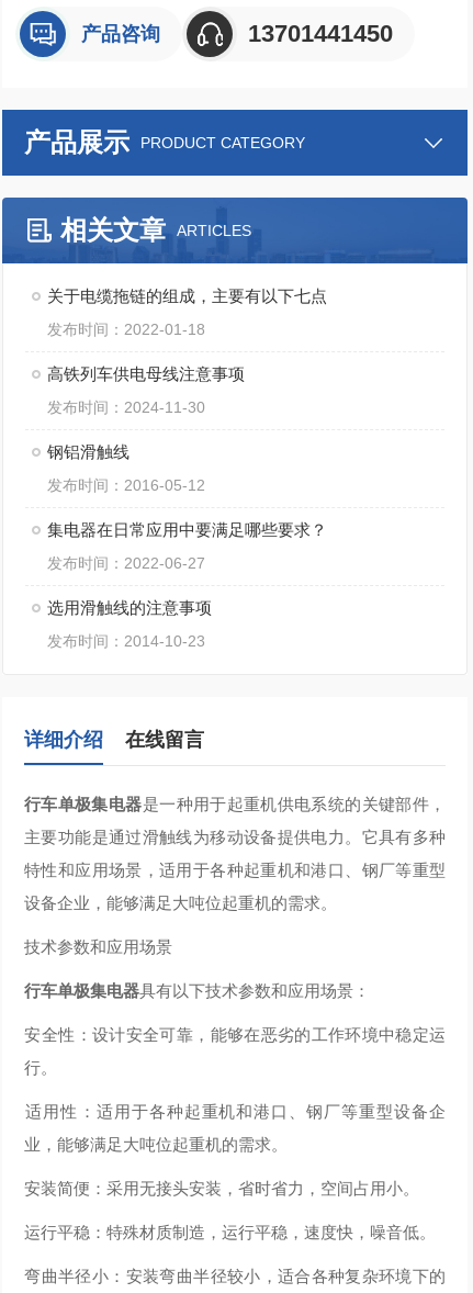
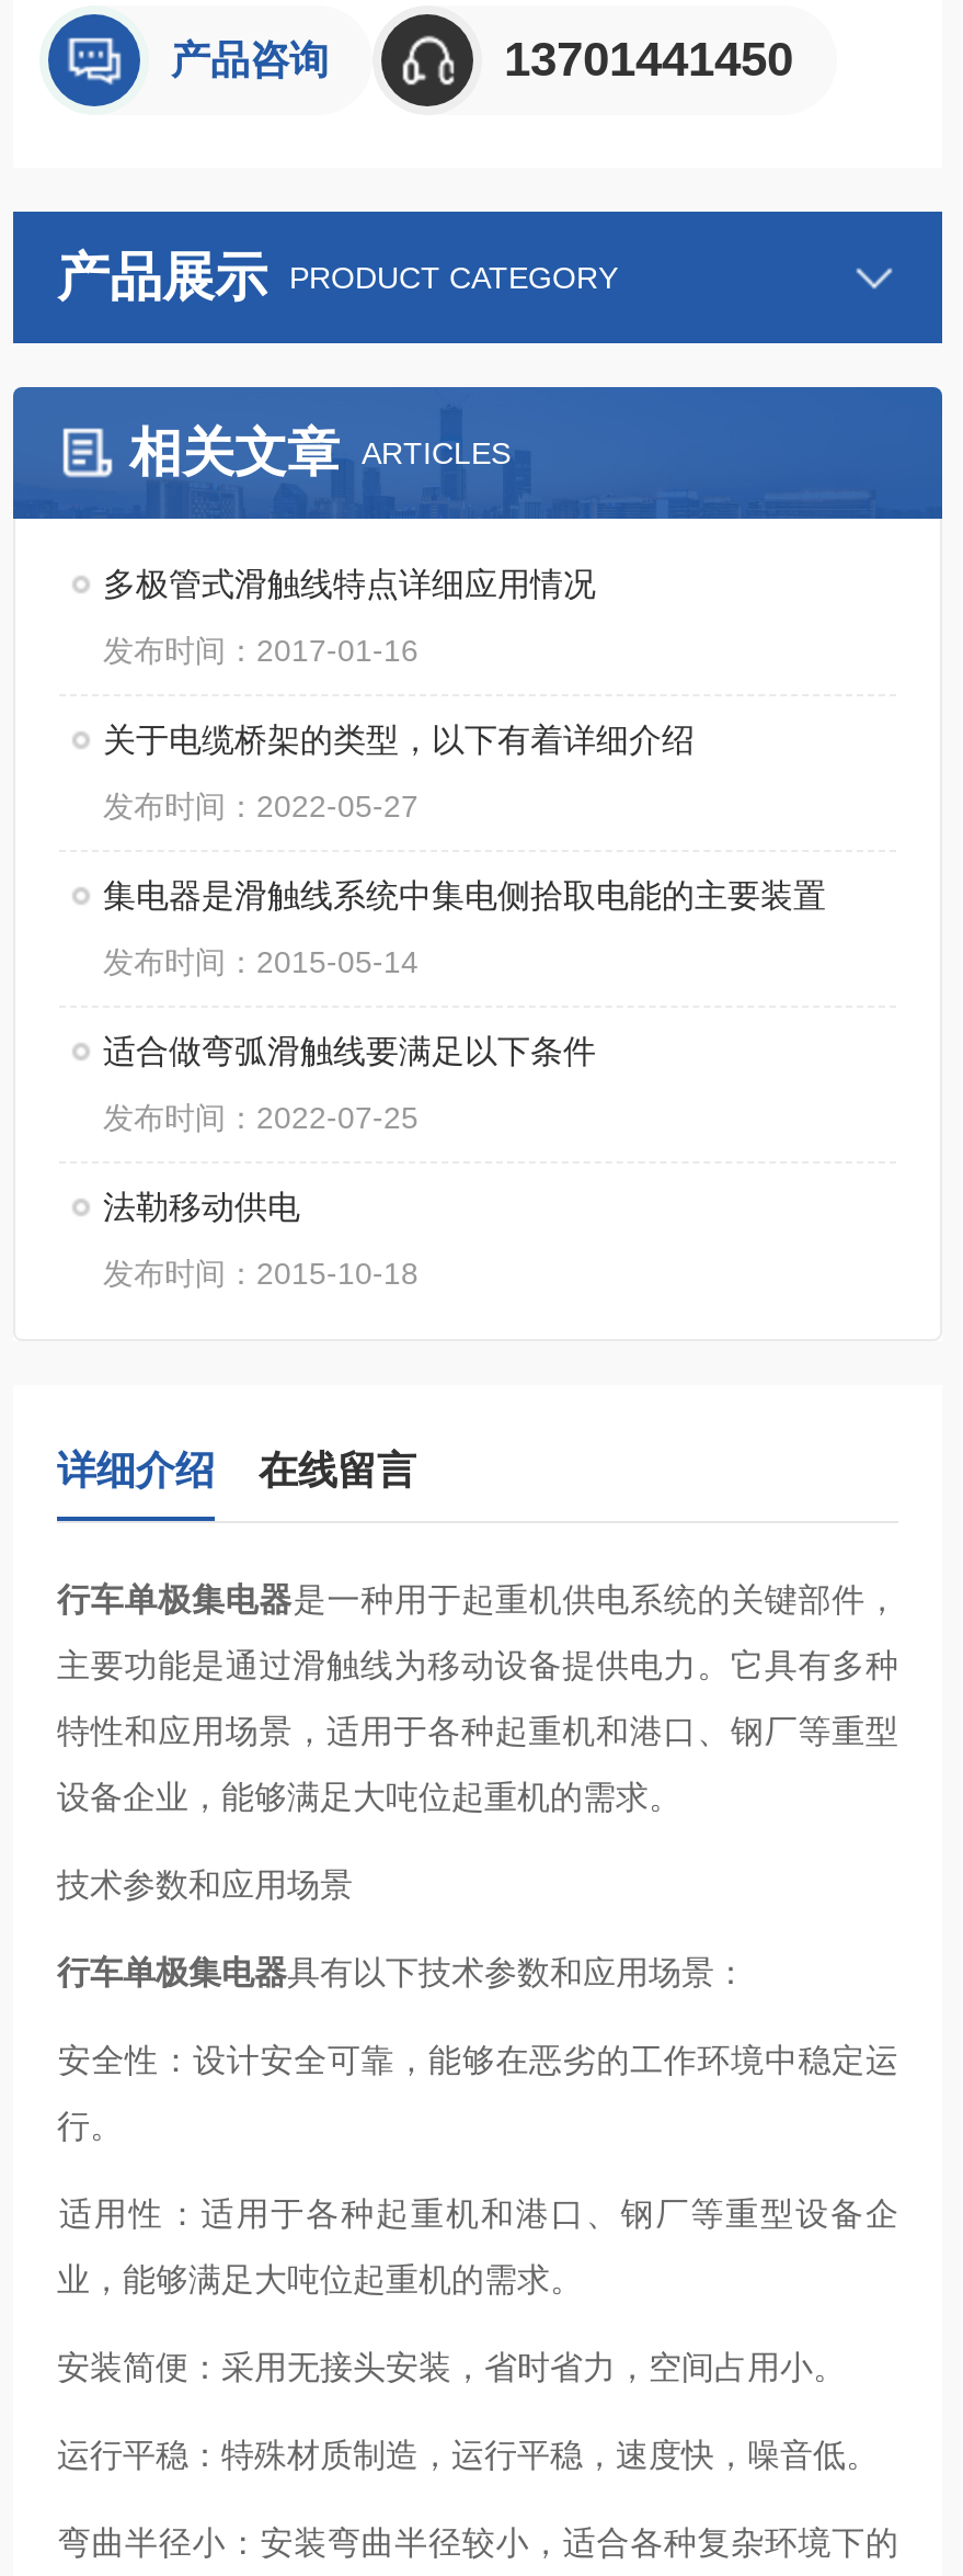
[47,286,327,305] 关于电缆拖链的组成，主要有以下七点 -> [103,565,596,602] 多极管式滑触线特点详细应用情况
[47,321,205,338] 发布时间：2022-01-18 -> [103,633,419,668] 发布时间：2017-01-16
[47,364,245,383] 高铁列车供电母线注意事项 -> [103,720,695,758] 关于电缆桥架的类型，以下有着详细介绍
[47,398,205,416] 发布时间：2024-11-30 -> [103,788,419,824] 发布时间：2022-05-27
[47,442,129,461] 钢铝滑触线 -> [103,876,826,913] 集电器是滑触线系统中集电侧拾取电能的主要装置
[47,476,205,494] 发布时间：2016-05-12 -> [103,944,419,979] 发布时间：2015-05-14
[47,520,327,539] 集电器在日常应用中要满足哪些要求？ -> [103,1032,596,1069] 适合做弯弧滑触线要满足以下条件
[47,554,205,572] 发布时间：2022-06-27 -> [103,1100,419,1135] 发布时间：2022-07-25
[47,598,212,617] 选用滑触线的注意事项 -> [103,1188,300,1225] 法勒移动供电
[47,632,205,650] 发布时间：2014-10-23 -> [103,1256,419,1291] 发布时间：2015-10-18

